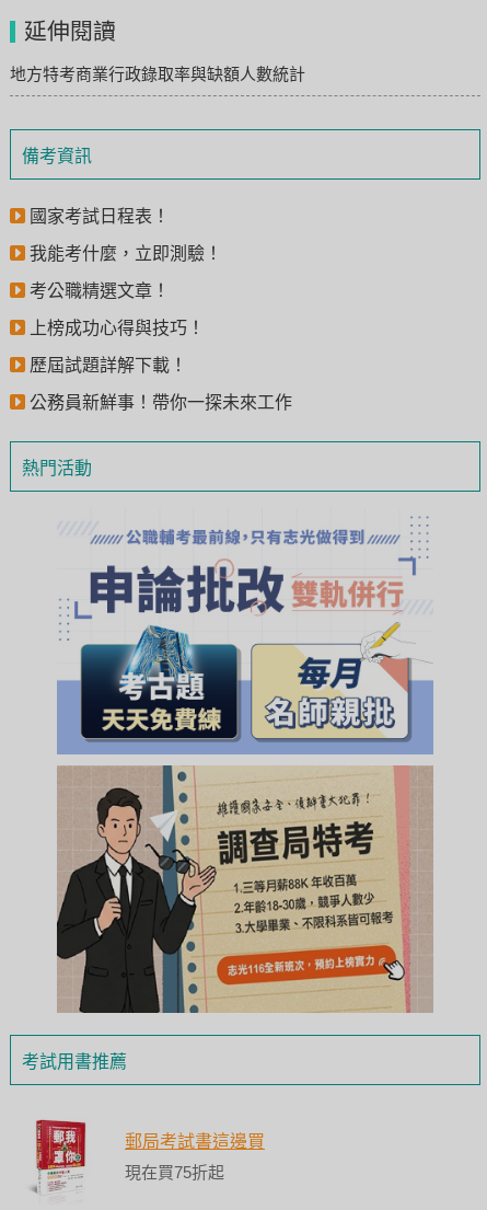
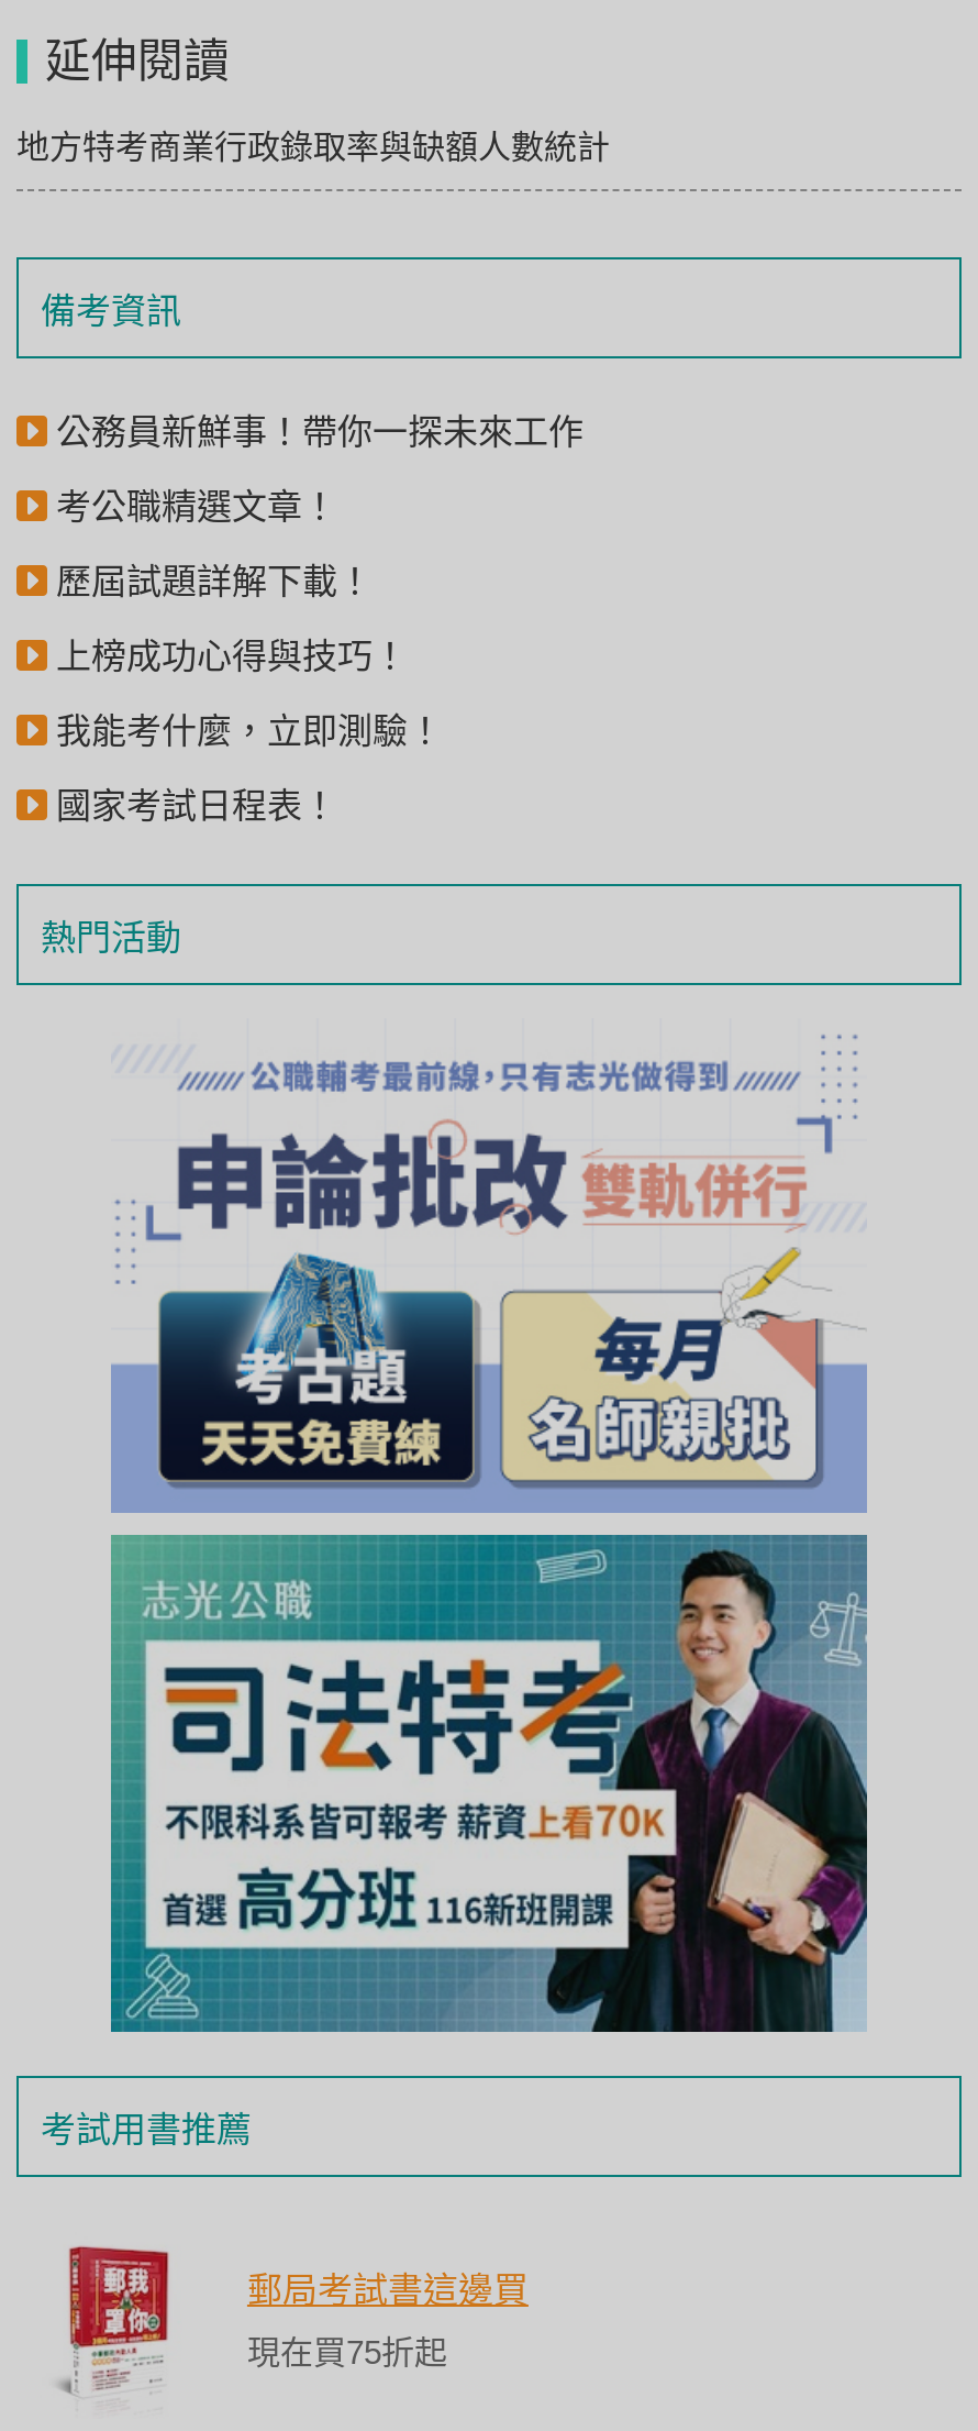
moved [30,207,170,226] -> [56,787,337,825]: 國家考試日程表！
moved [30,244,292,412] -> [56,413,584,750]: 我能考什麼，立即測驗！ | 考公職精選文章！ | 上榜成功心得與技巧！ | 歷屆試題詳解下載！ | 公務員新鮮事！帶你一探未來工作
[56,765,433,1014] [image] -> [109,1533,869,2034] [image]

